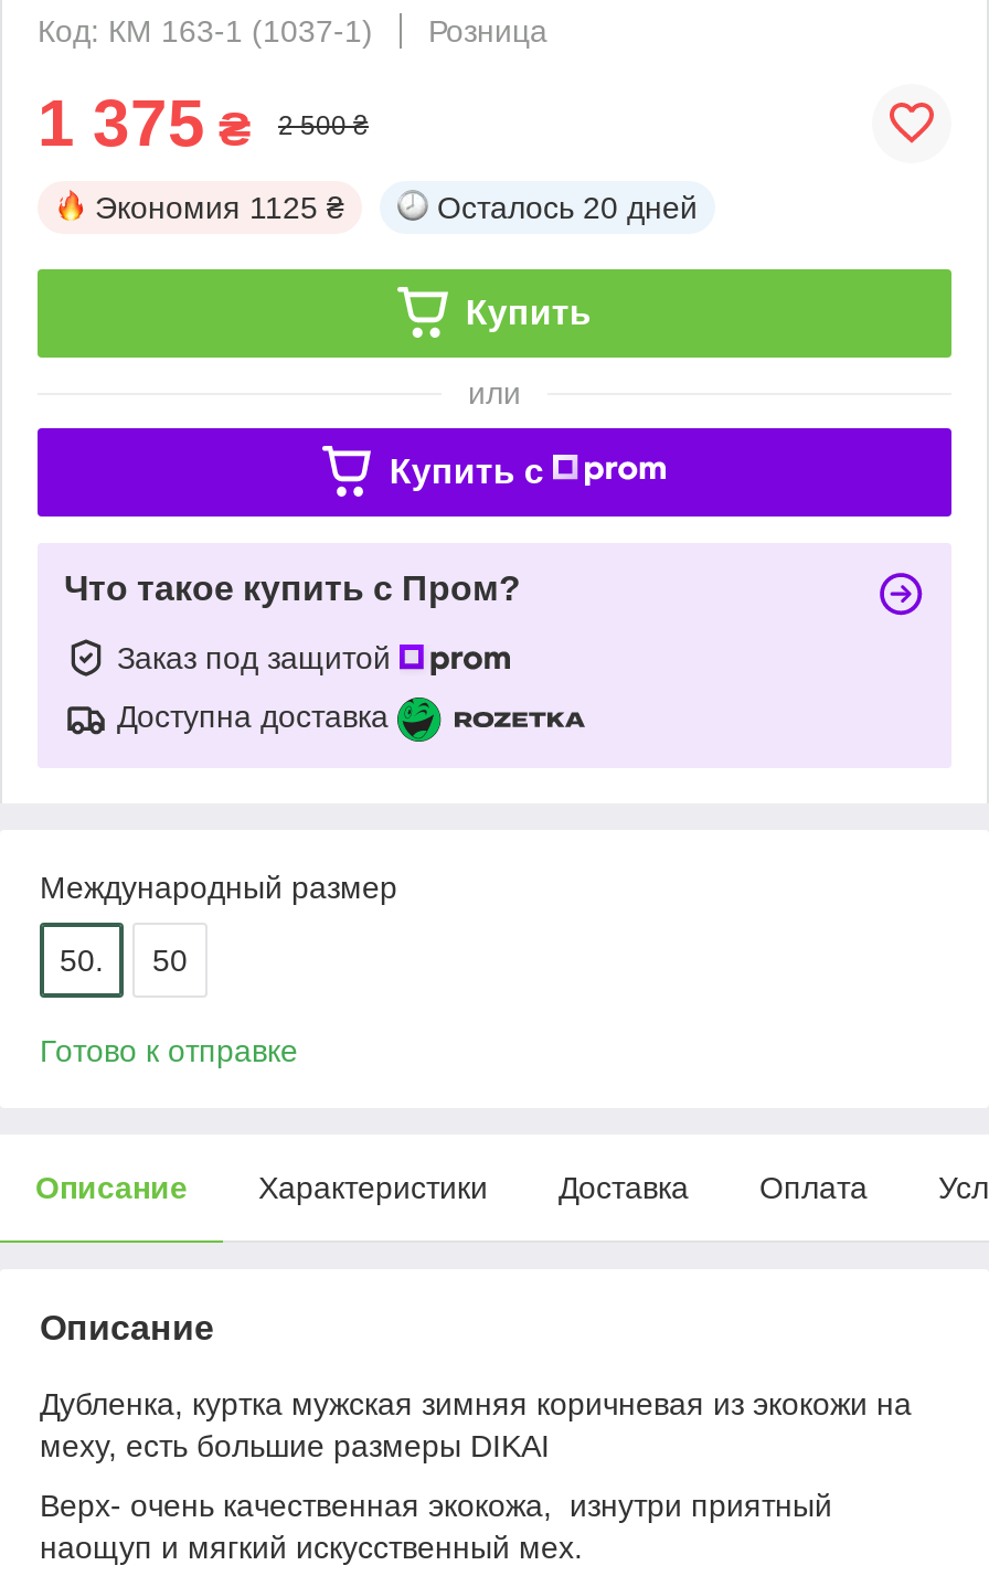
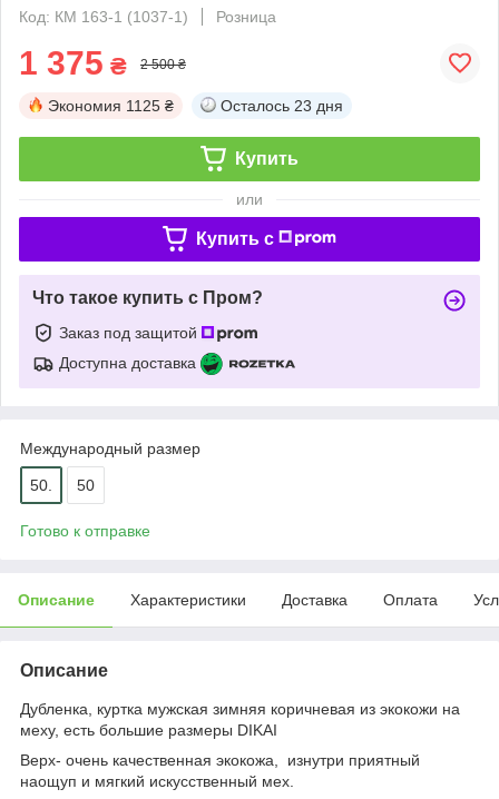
[437,189,698,225] Осталось 20 дней -> [221,97,343,114] Осталось 23 дня

